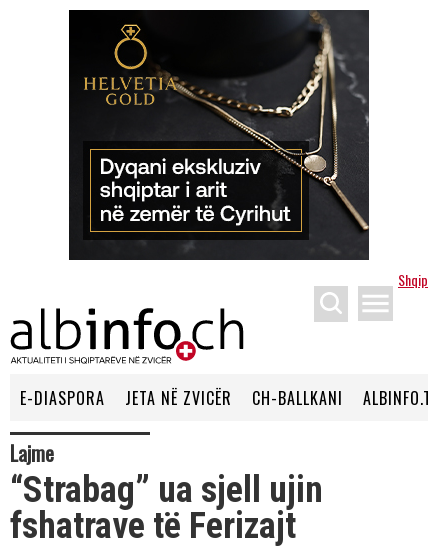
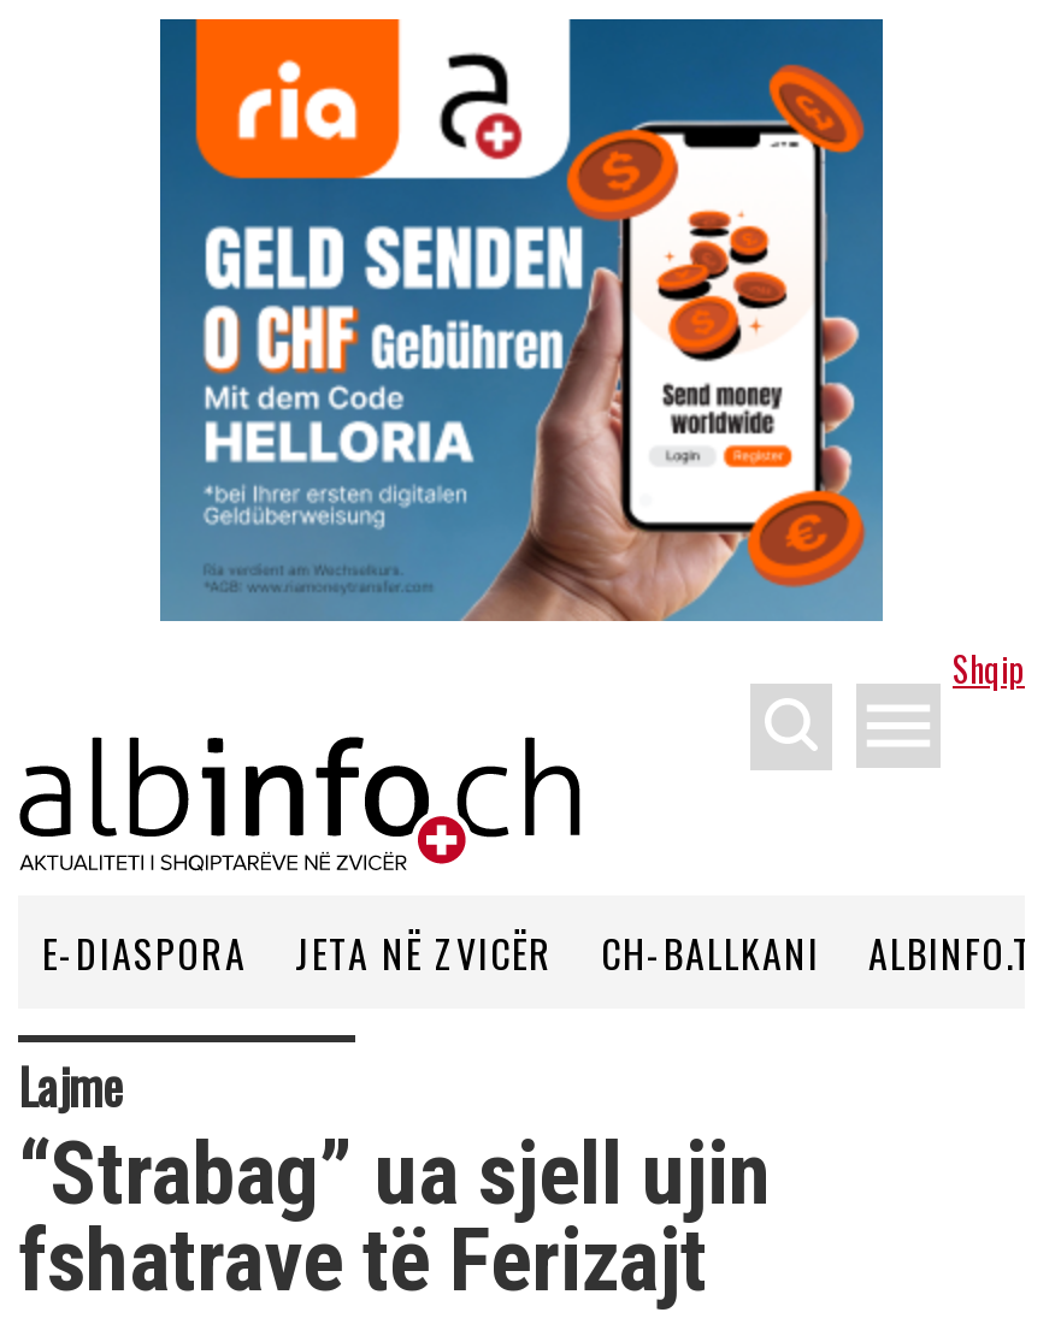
[68,9,370,261] [image] -> [158,17,885,623] [image]

